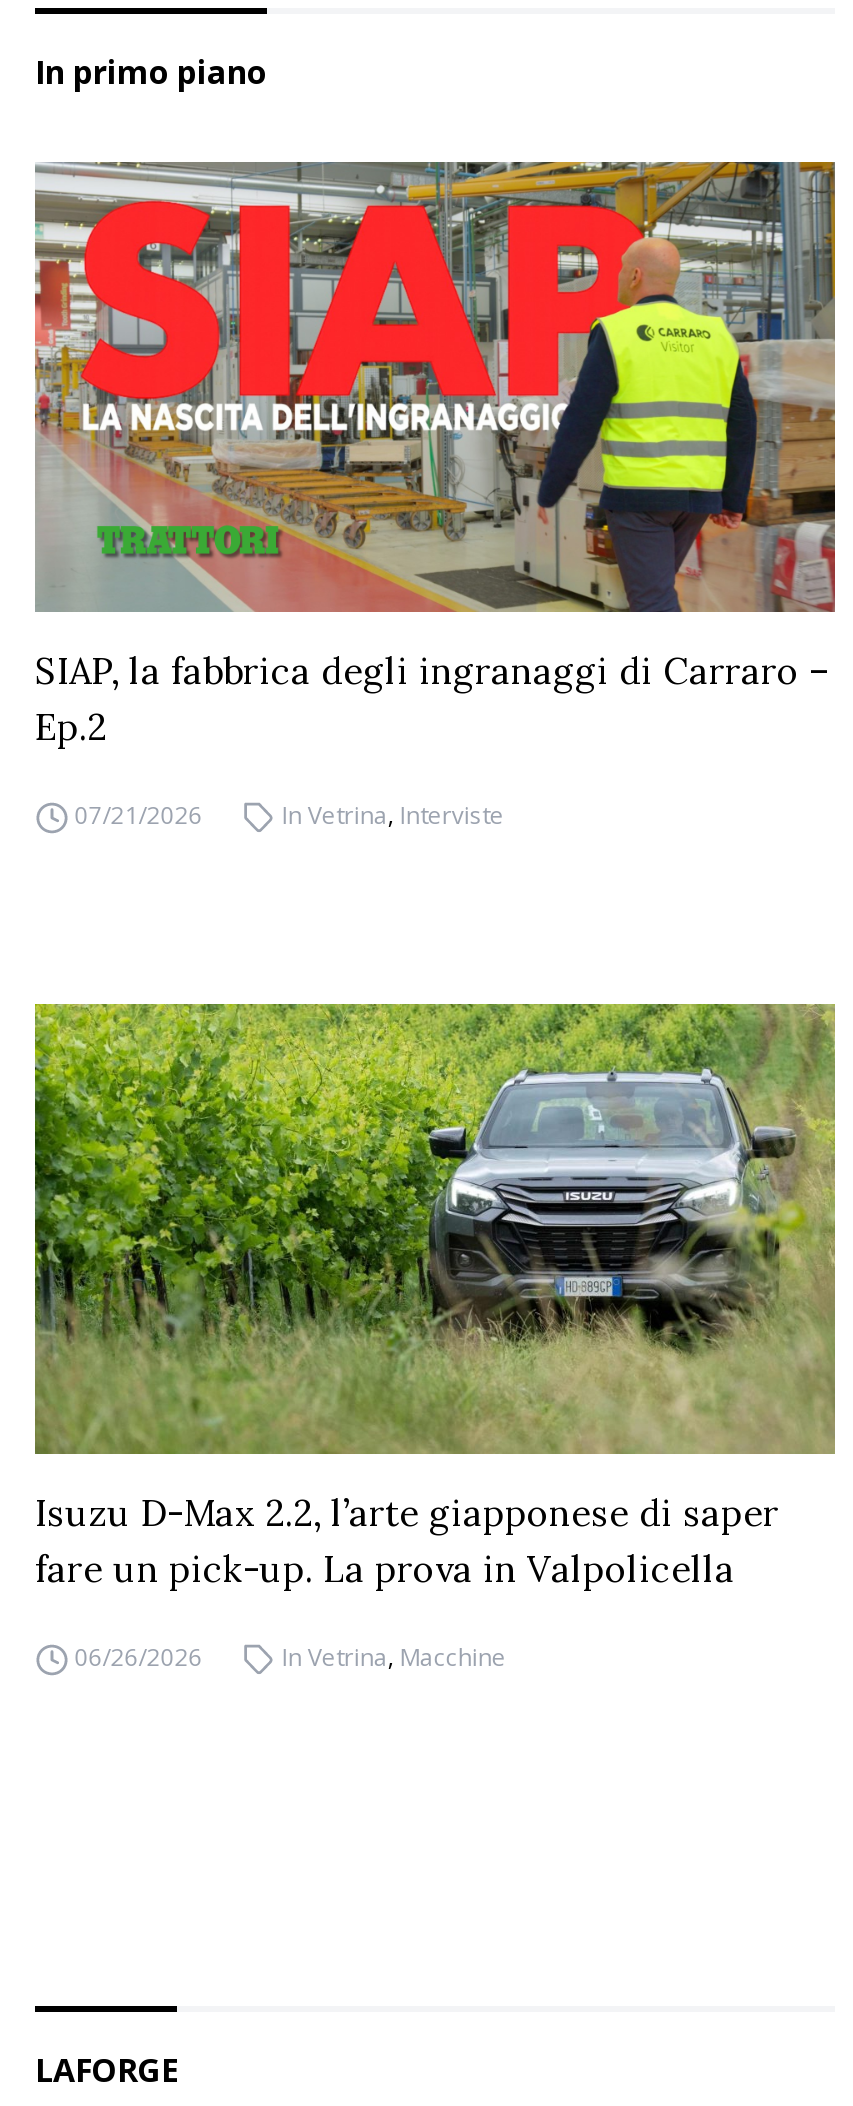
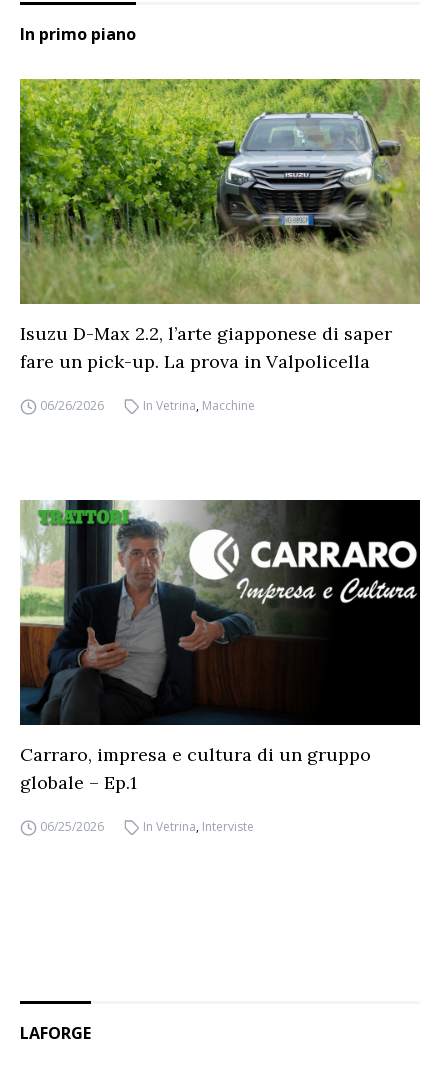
[33,160,837,832] [image] | SIAP, la fabbrica degli ingranaggi di Carraro – | Ep.2 | 07/21/2026 -> none
moved [282,798,504,832] -> [143,818,254,835]: In Vetrina, Interviste
moved [31,1000,837,1674] -> [18,77,421,414]: [image] | Isuzu D-Max 2.2, l’arte giapponese di saper | fare un pick-up. La prova in Valpolicella | 06/26/2026 | In Vetrina, Macchine
none -> [19,499,421,835] [image] | Carraro, impresa e cultura di un gruppo | globale – Ep.1 | 06/25/2026

